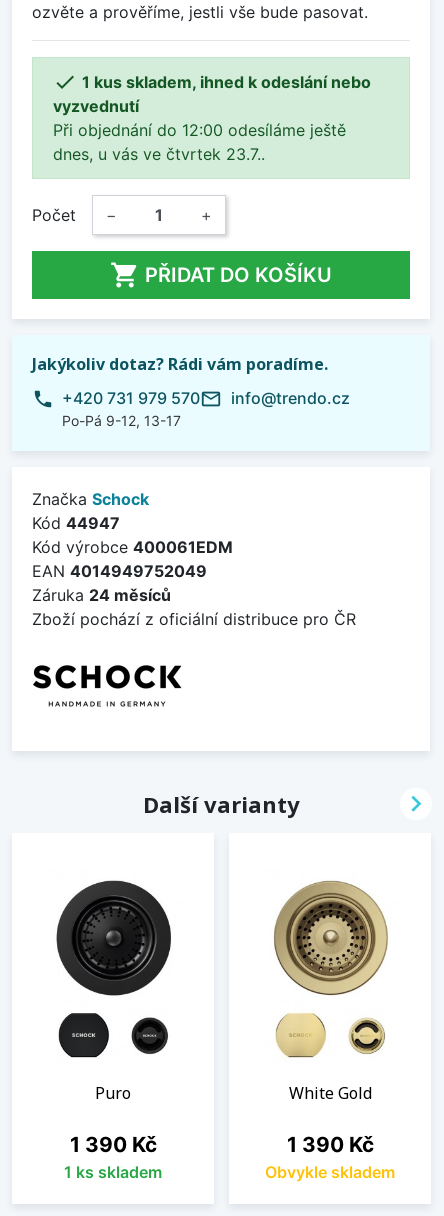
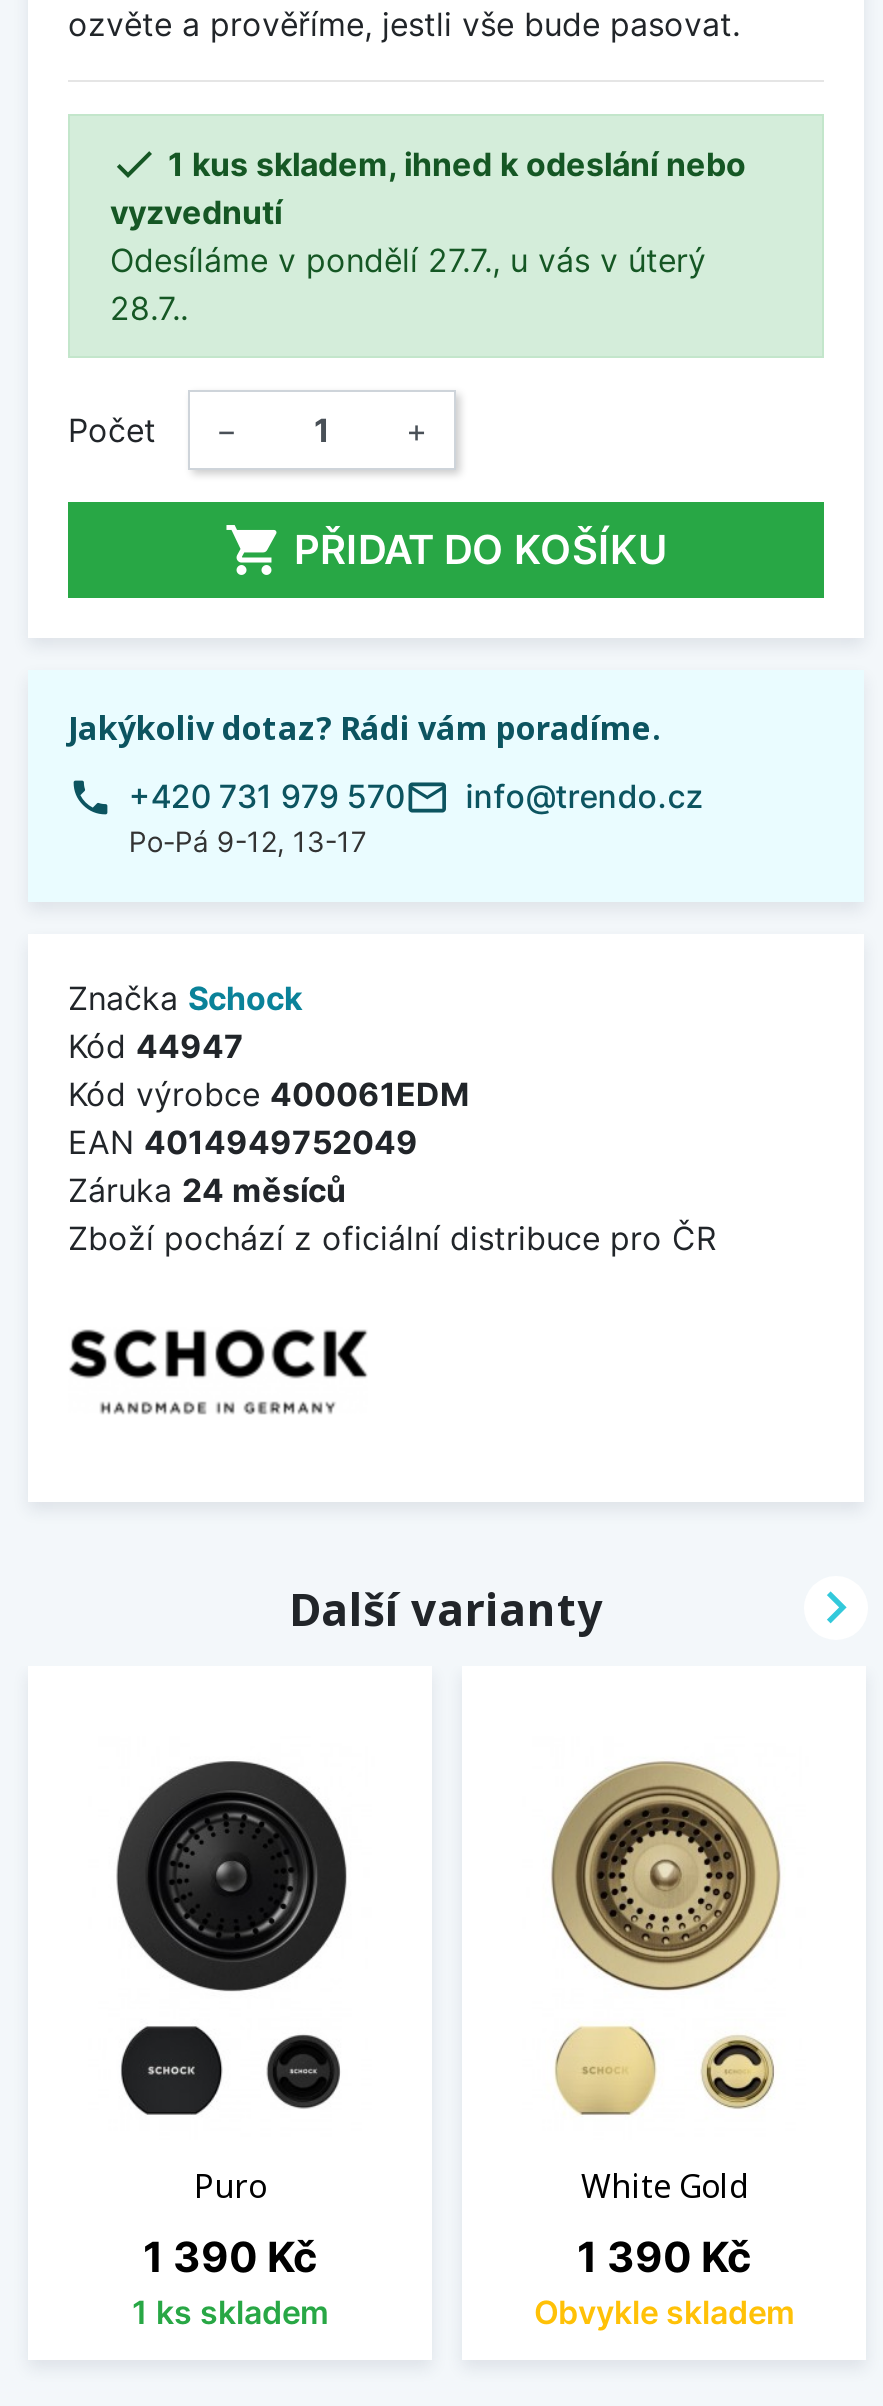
[53,120,346,164] Při objednání do 12:00 odesíláme ještě | dnes, u vás ve čtvrtek 23.7.. -> [110,240,706,328] Odesíláme v pondělí 27.7., u vás v úterý | 28.7..

